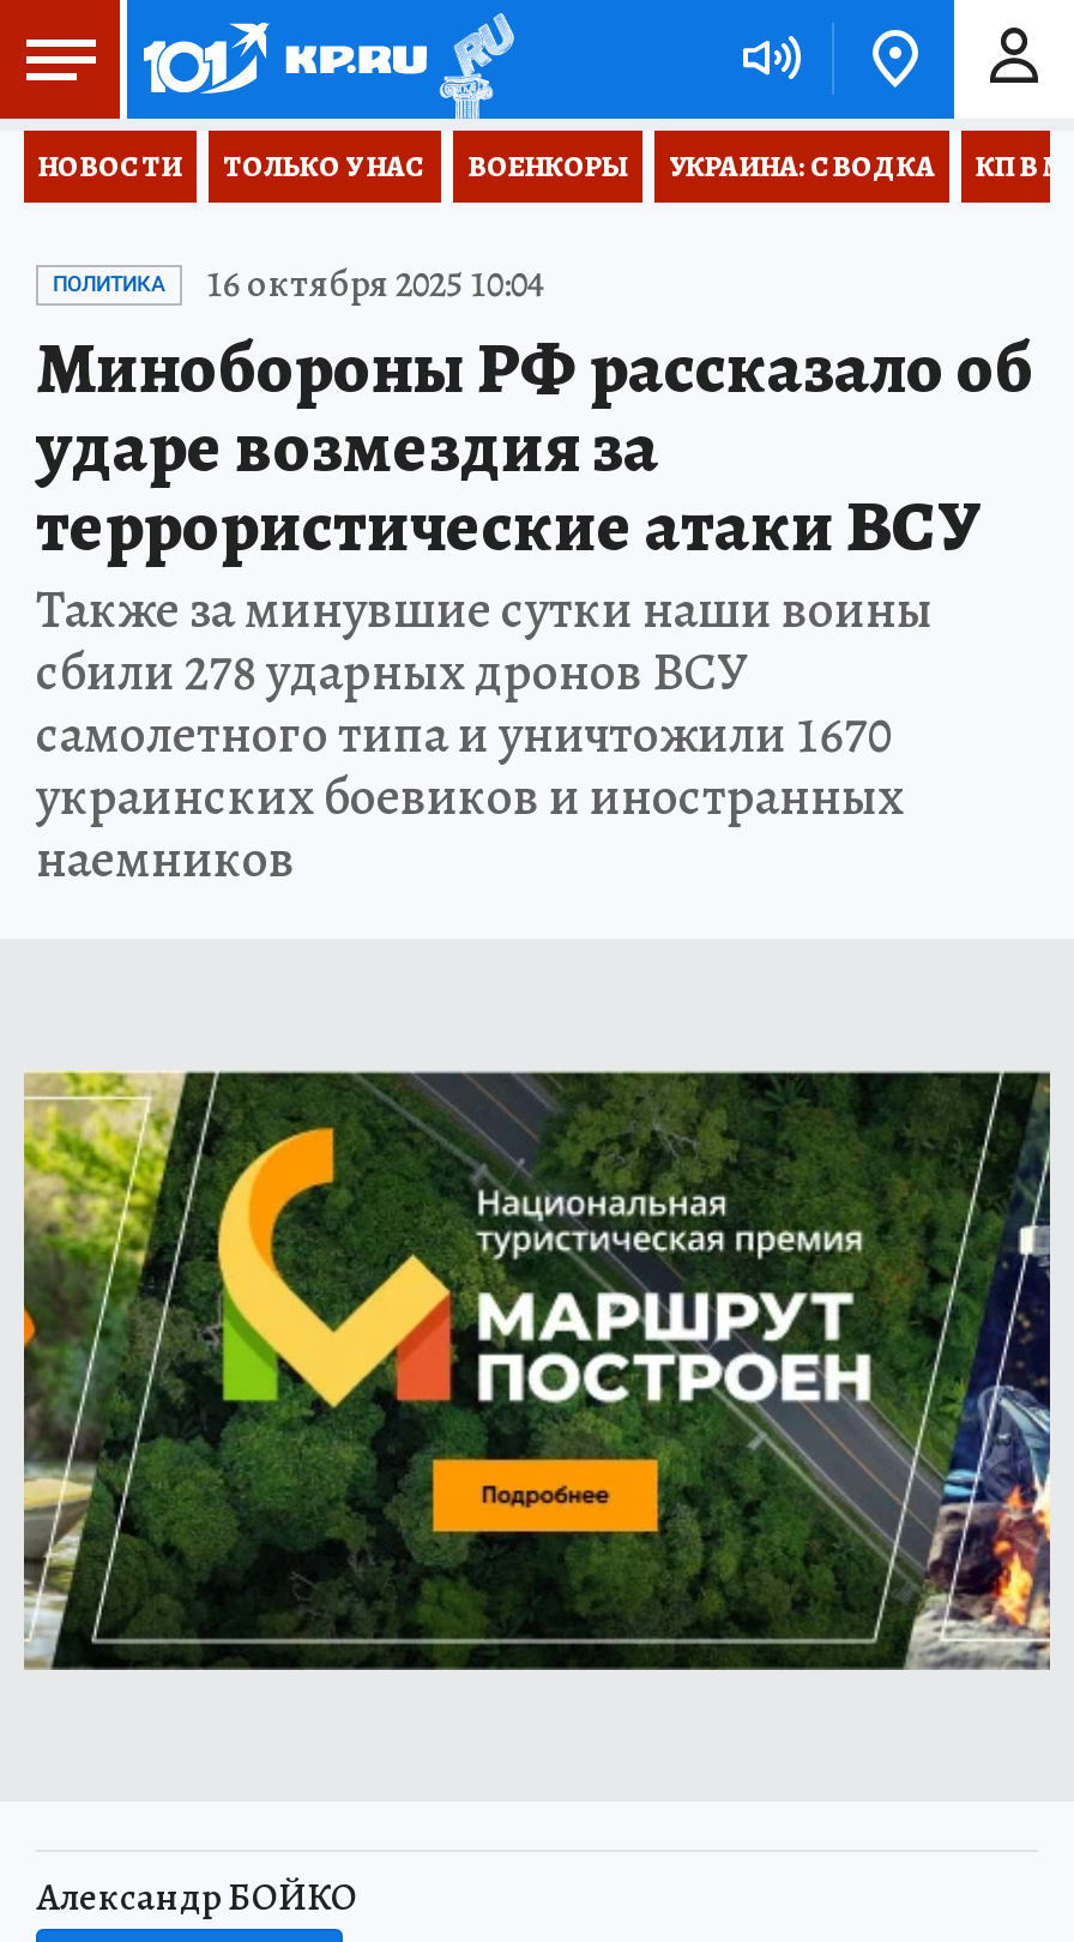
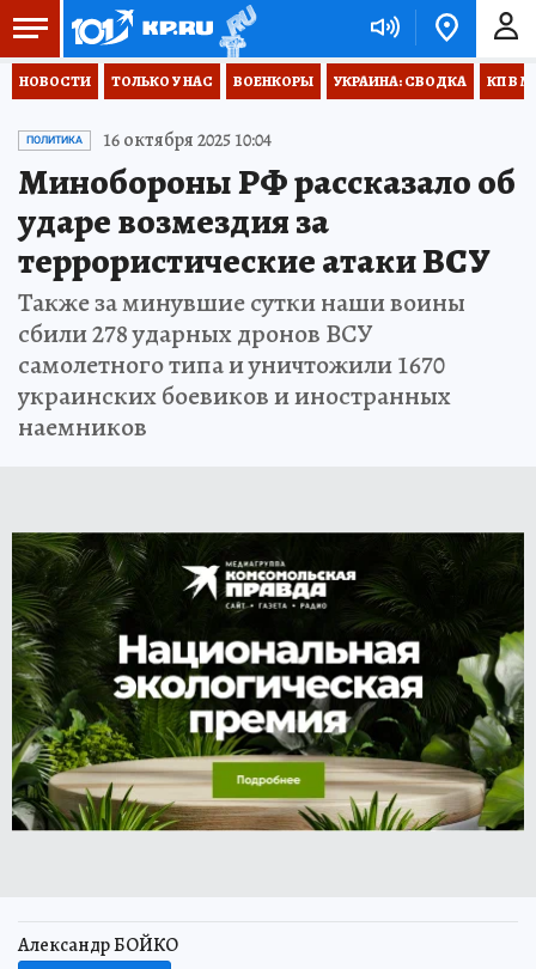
[22,1070,1052,1672] [image] -> [11,531,525,831] [image]

